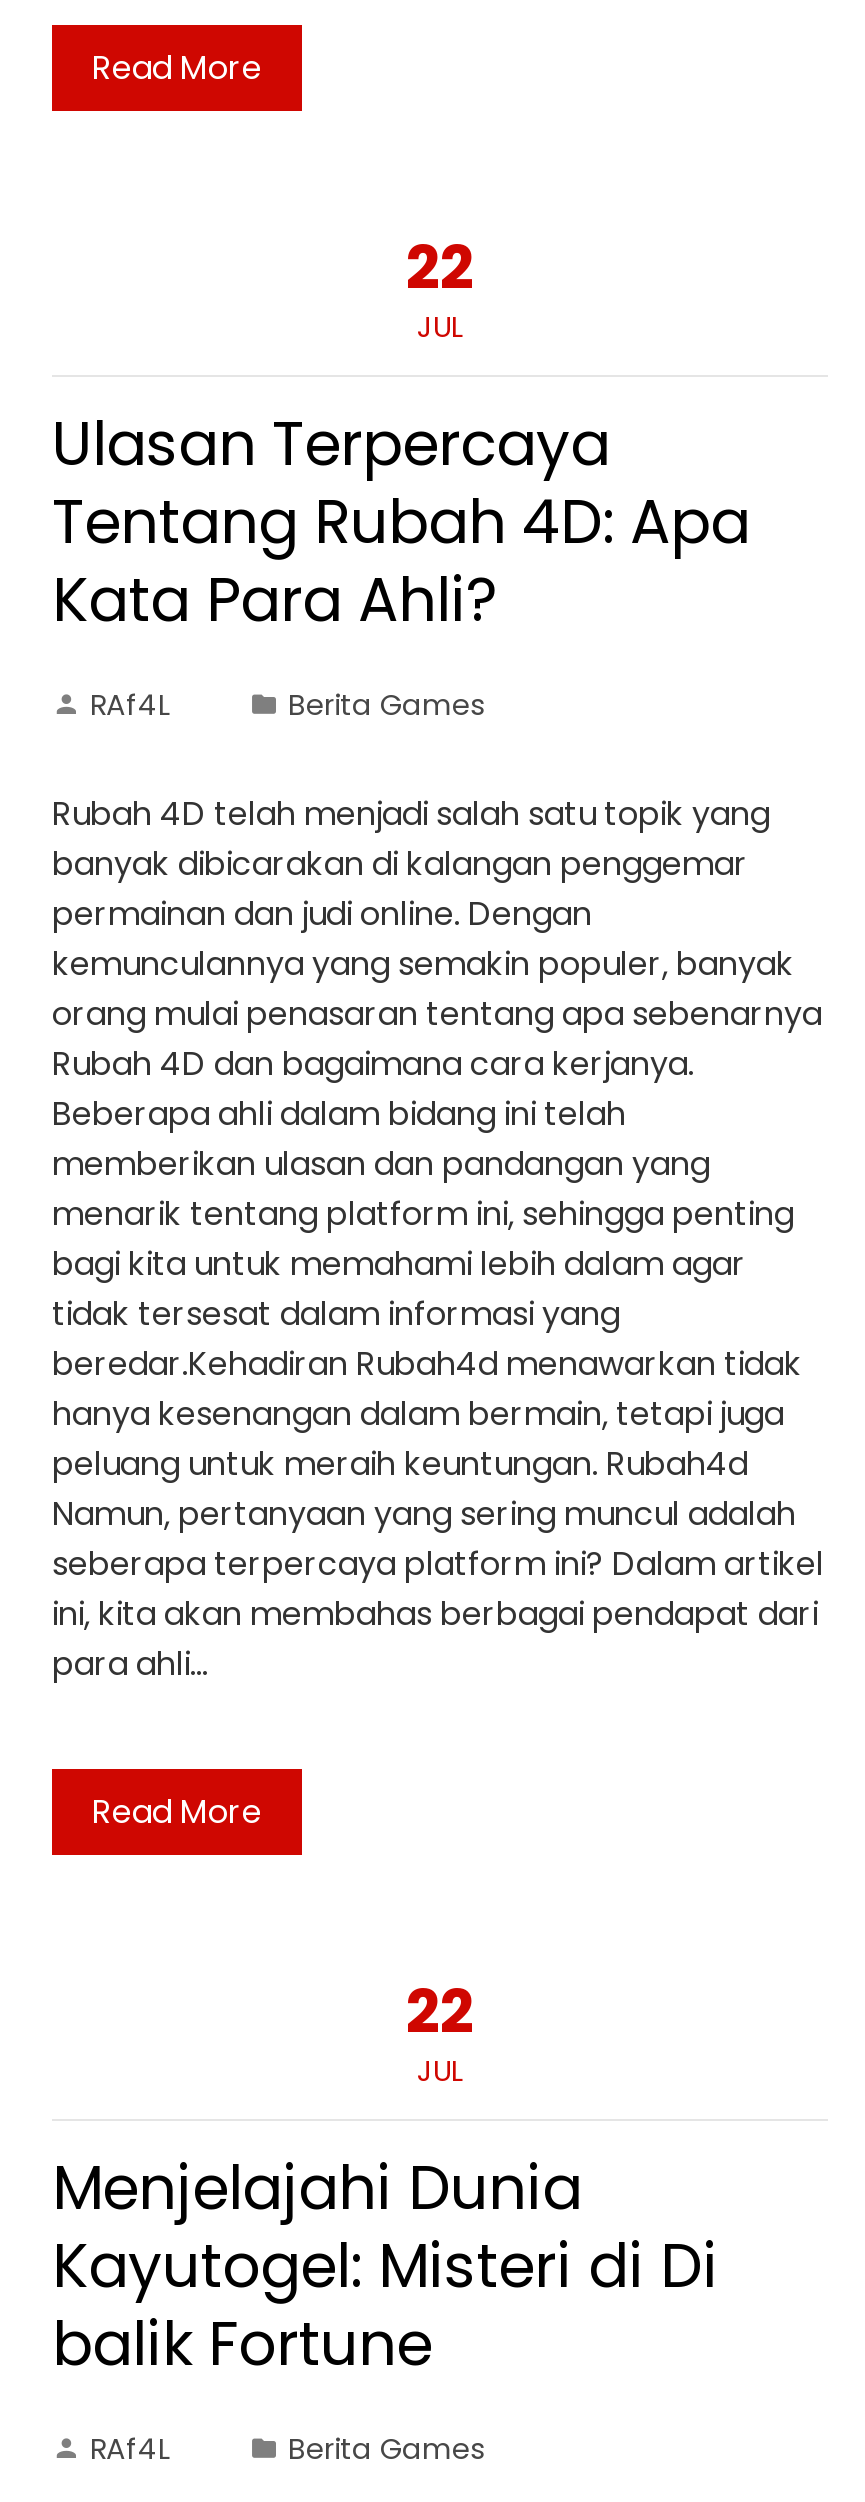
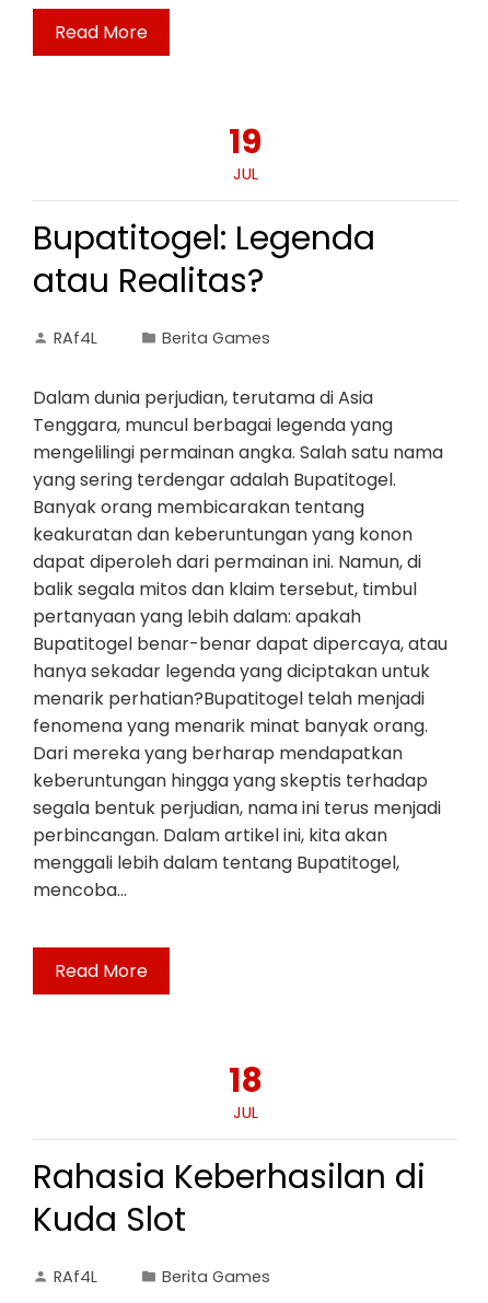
[406,227,474,311] 22 -> [229,119,262,165] 19
[52,403,750,643] Ulasan Terpercaya | Tentang Rubah 4D: Apa | Kata Para Ahli? -> [33,216,375,304] Bupatitogel: Legenda | atau Realitas?
[52,791,824,1687] Rubah 4D telah menjadi salah satu topik yang | banyak dibicarakan di kalangan penggemar | permainan dan judi online. Dengan | kemunculannya yang semakin populer, banyak | orang mulai penasaran tentang apa sebenarnya | Rubah 4D dan bagaimana cara kerjanya. | Beberapa ahli dalam bidang ini telah | memberikan ulasan dan pandangan yang | menarik tentang platform ini, sehingga penting | bagi kita untuk memahami lebih dalam agar | tidak tersesat dalam informasi yang | beredar.Kehadiran Rubah4d menawarkan tidak | hanya kesenangan dalam bermain, tetapi juga | peluang untuk meraih keuntungan. Rubah4d | Namun, pertanyaan yang sering muncul adalah | seberapa terpercaya platform ini? Dalam artikel | ini, kita akan membahas berbagai pendapat dari | para ahli… -> [33,385,448,903] Dalam dunia perjudian, terutama di Asia | Tenggara, muncul berbagai legenda yang | mengelilingi permainan angka. Salah satu nama | yang sering terdengar adalah Bupatitogel. | Banyak orang membicarakan tentang | keakuratan dan keberuntungan yang konon | dapat diperoleh dari permainan ini. Namun, di | balik segala mitos dan klaim tersebut, timbul | pertanyaan yang lebih dalam: apakah | Bupatitogel benar-benar dapat dipercaya, atau | hanya sekadar legenda yang diciptakan untuk | menarik perhatian?Bupatitogel telah menjadi | fenomena yang menarik minat banyak orang. | Dari mereka yang berharap mendapatkan | keberuntungan hingga yang skeptis terhadap | segala bentuk perjudian, nama ini terus menjadi | perbincangan. Dalam artikel ini, kita akan | menggali lebih dalam tentang Bupatitogel, | mencoba…
[406,1971,474,2055] 22 -> [228,1058,262,1104] 18
[52,2147,718,2387] Menjelajahi Dunia | Kayutogel: Misteri di Di | balik Fortune -> [33,1154,426,1243] Rahasia Keberhasilan di | Kuda Slot

